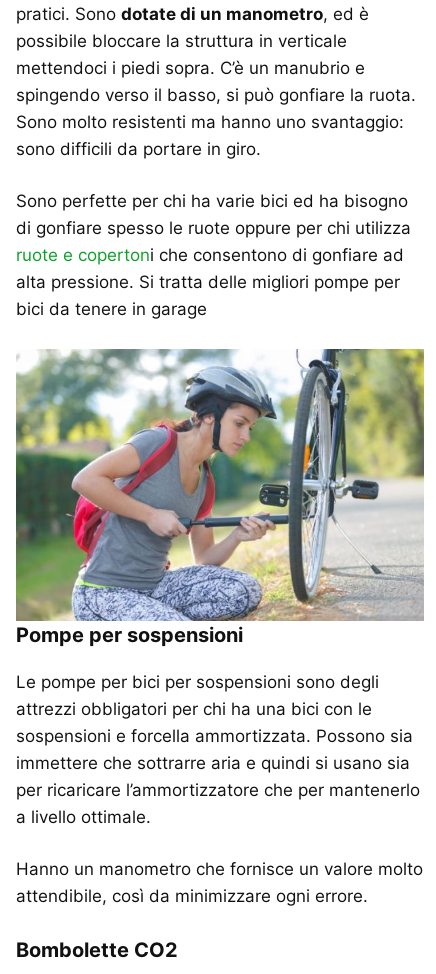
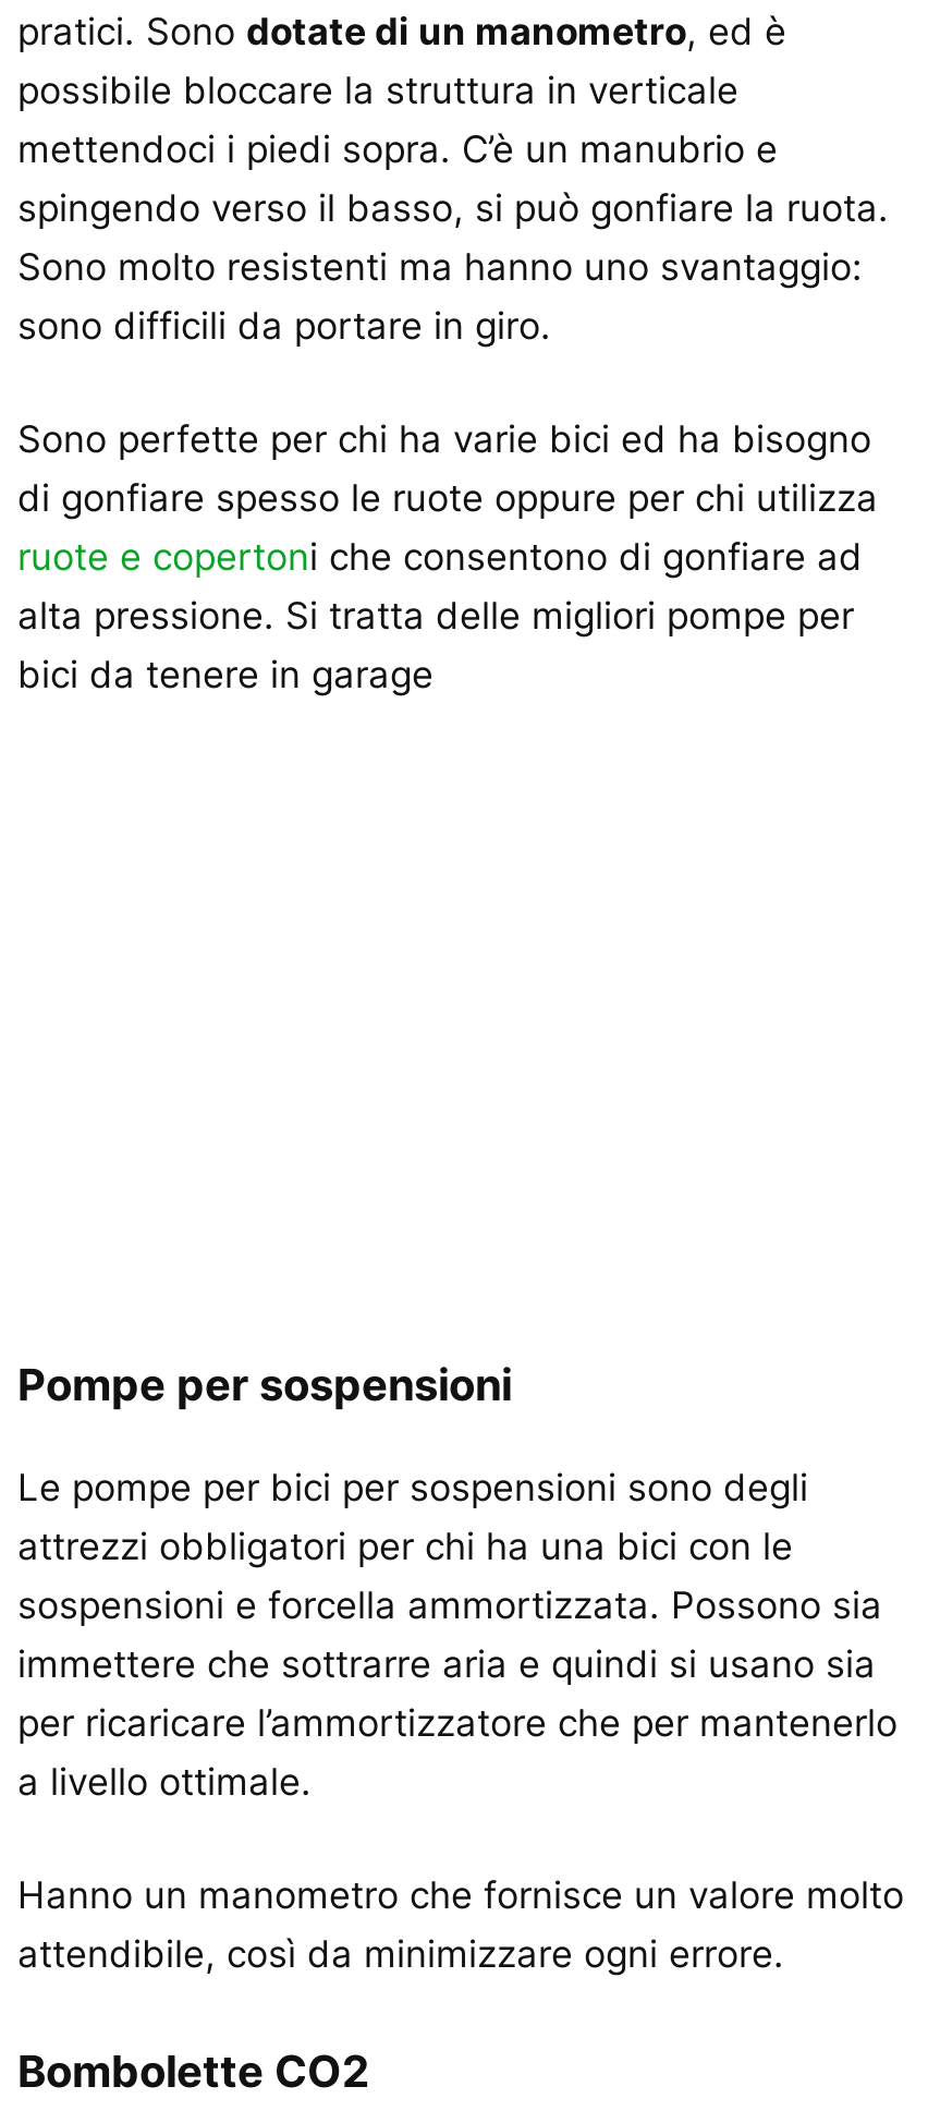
[15,348,425,622] [image] -> none

